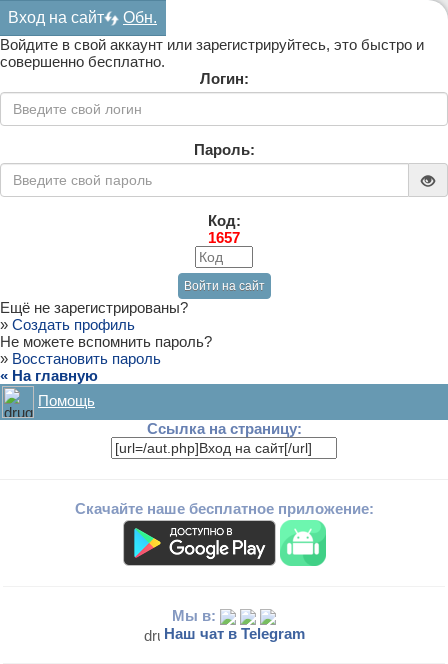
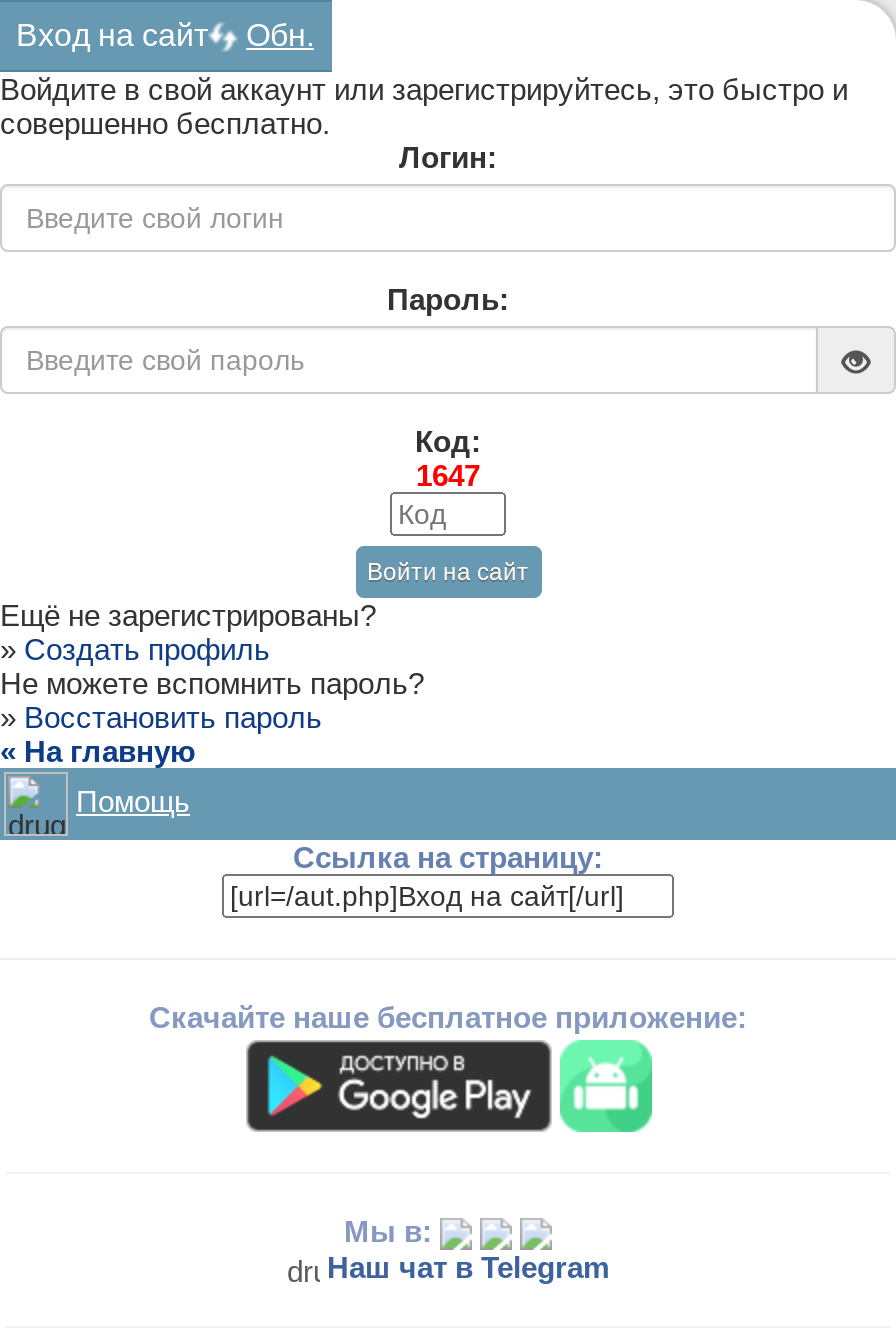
[208,229,240,246] 1657 -> [416,458,480,492] 1647

